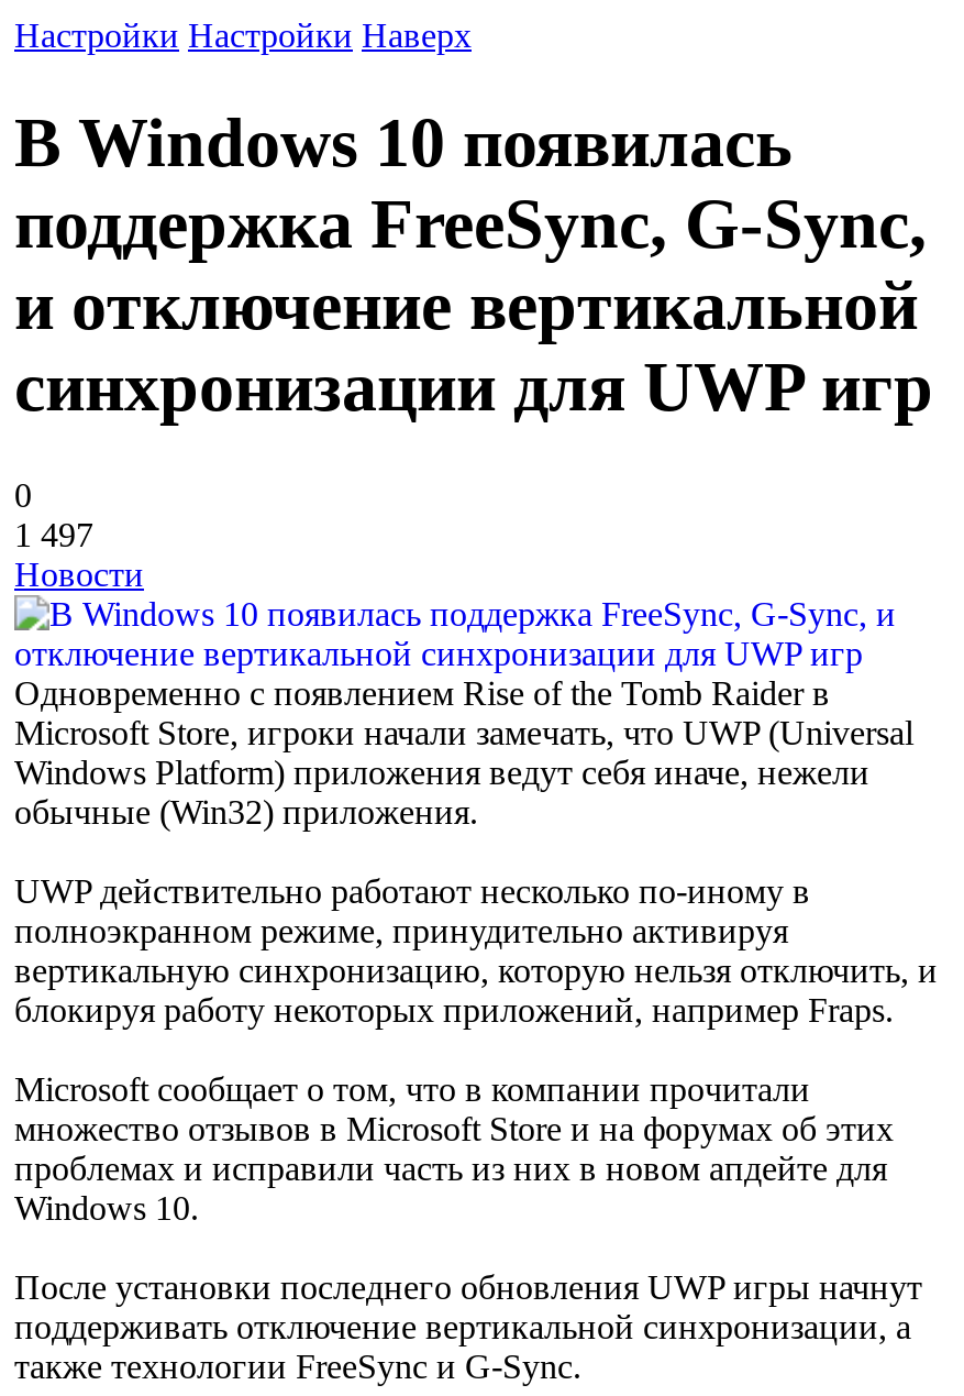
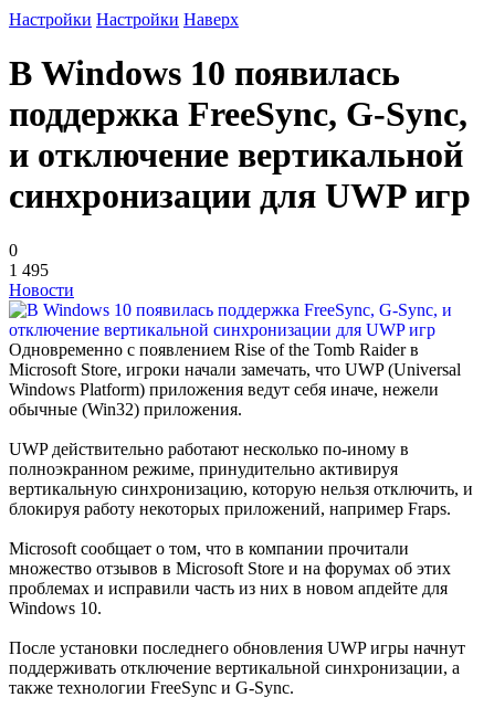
[14,516,93,553] 1 497 -> [9,261,49,279] 1 495

